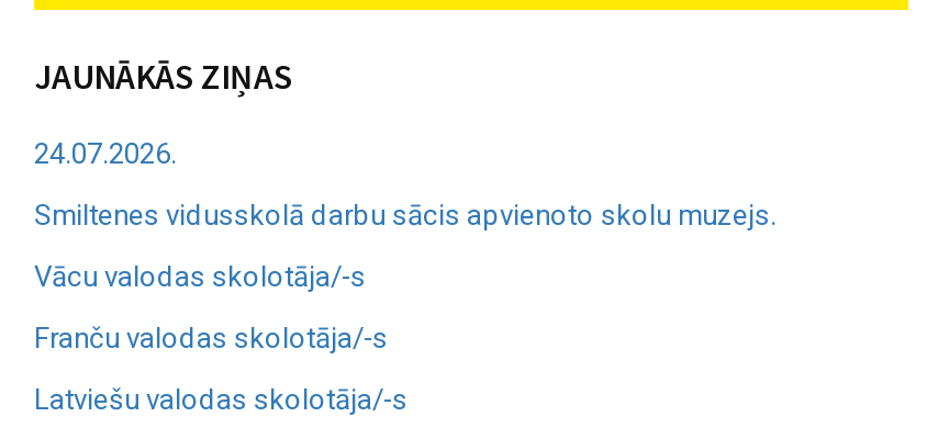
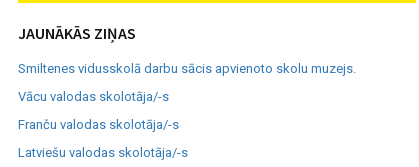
[34,137,177,169] 24.07.2026. -> none

